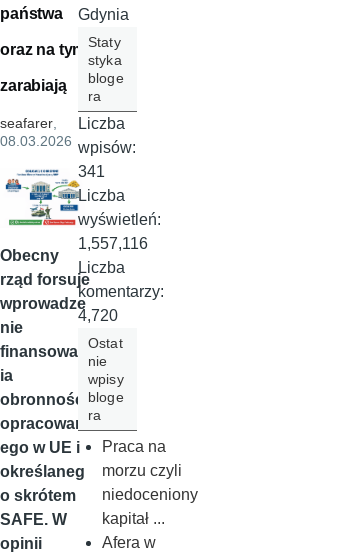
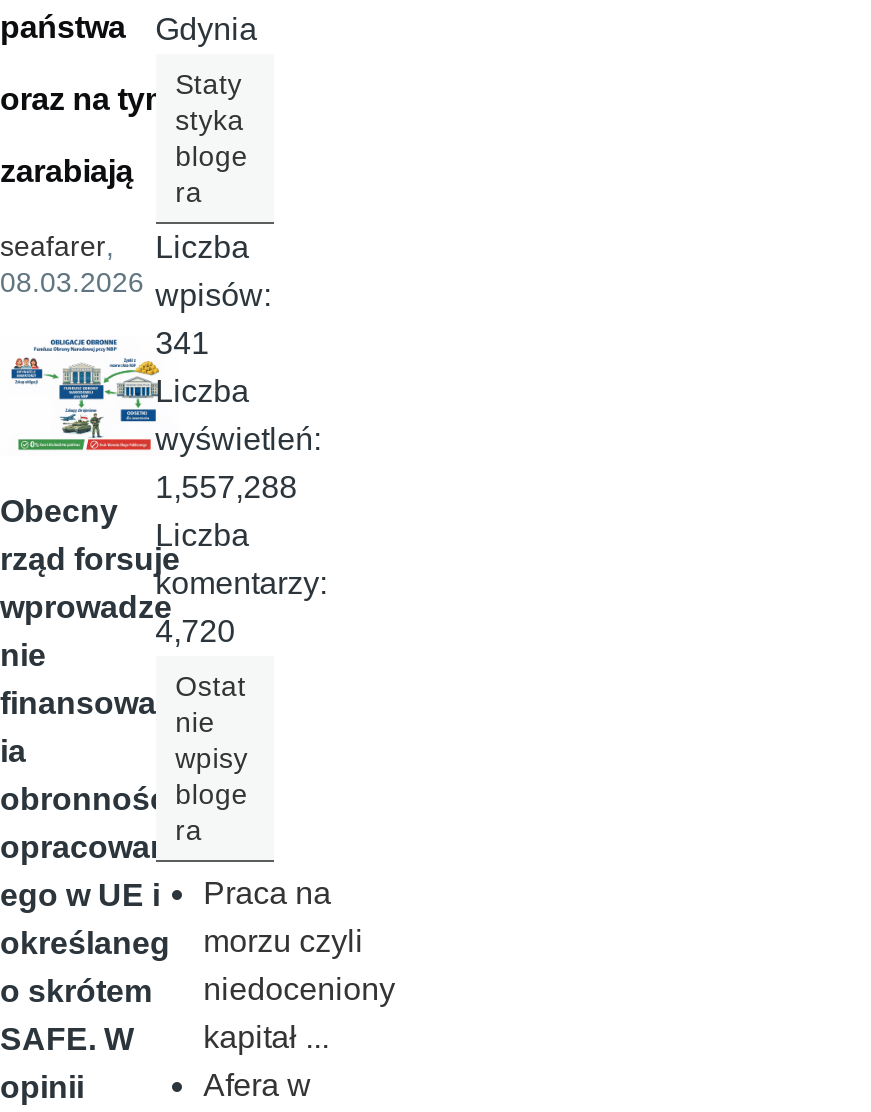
[78,235,148,252] 1,557,116 -> [155,470,297,504] 1,557,288

